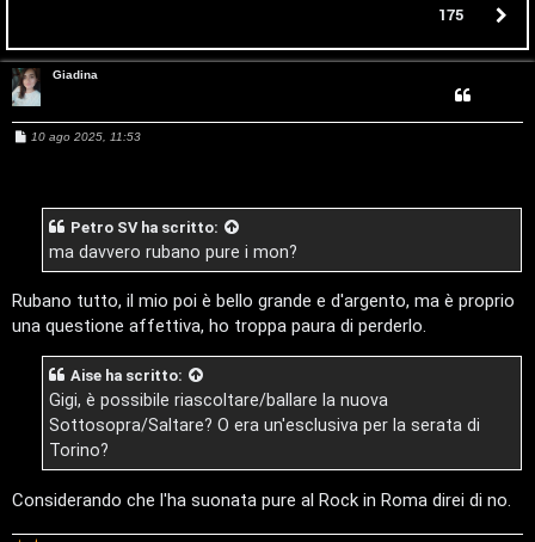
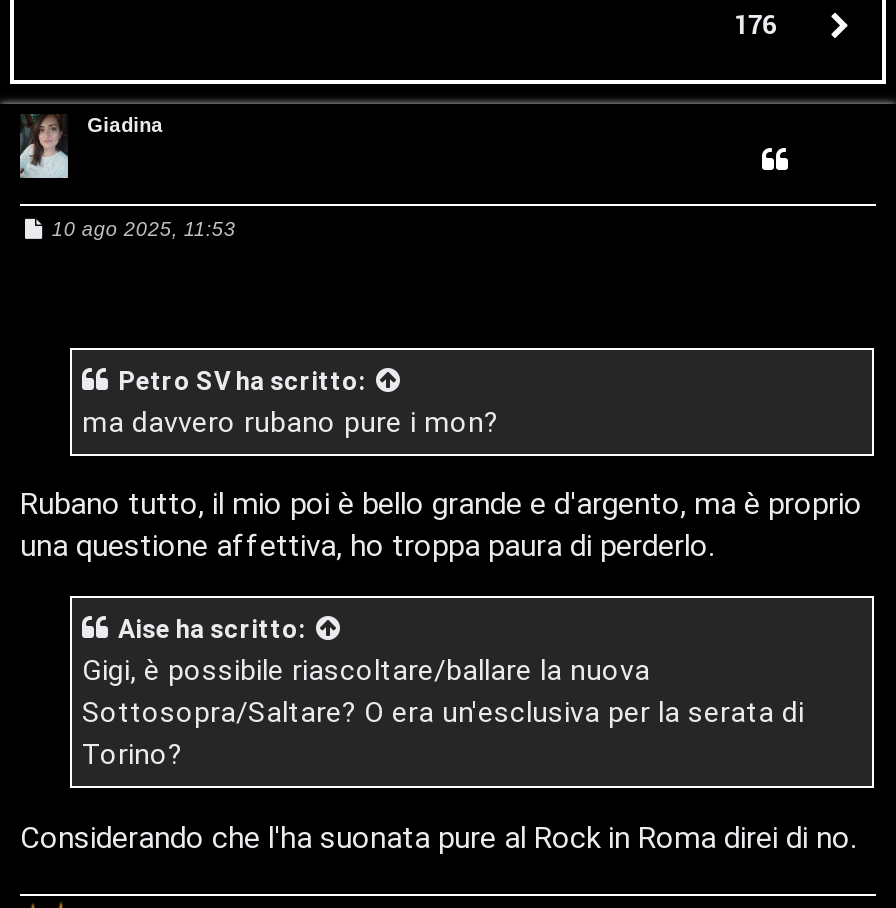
[438,3,463,25] 175 -> [734,6,776,42] 176

